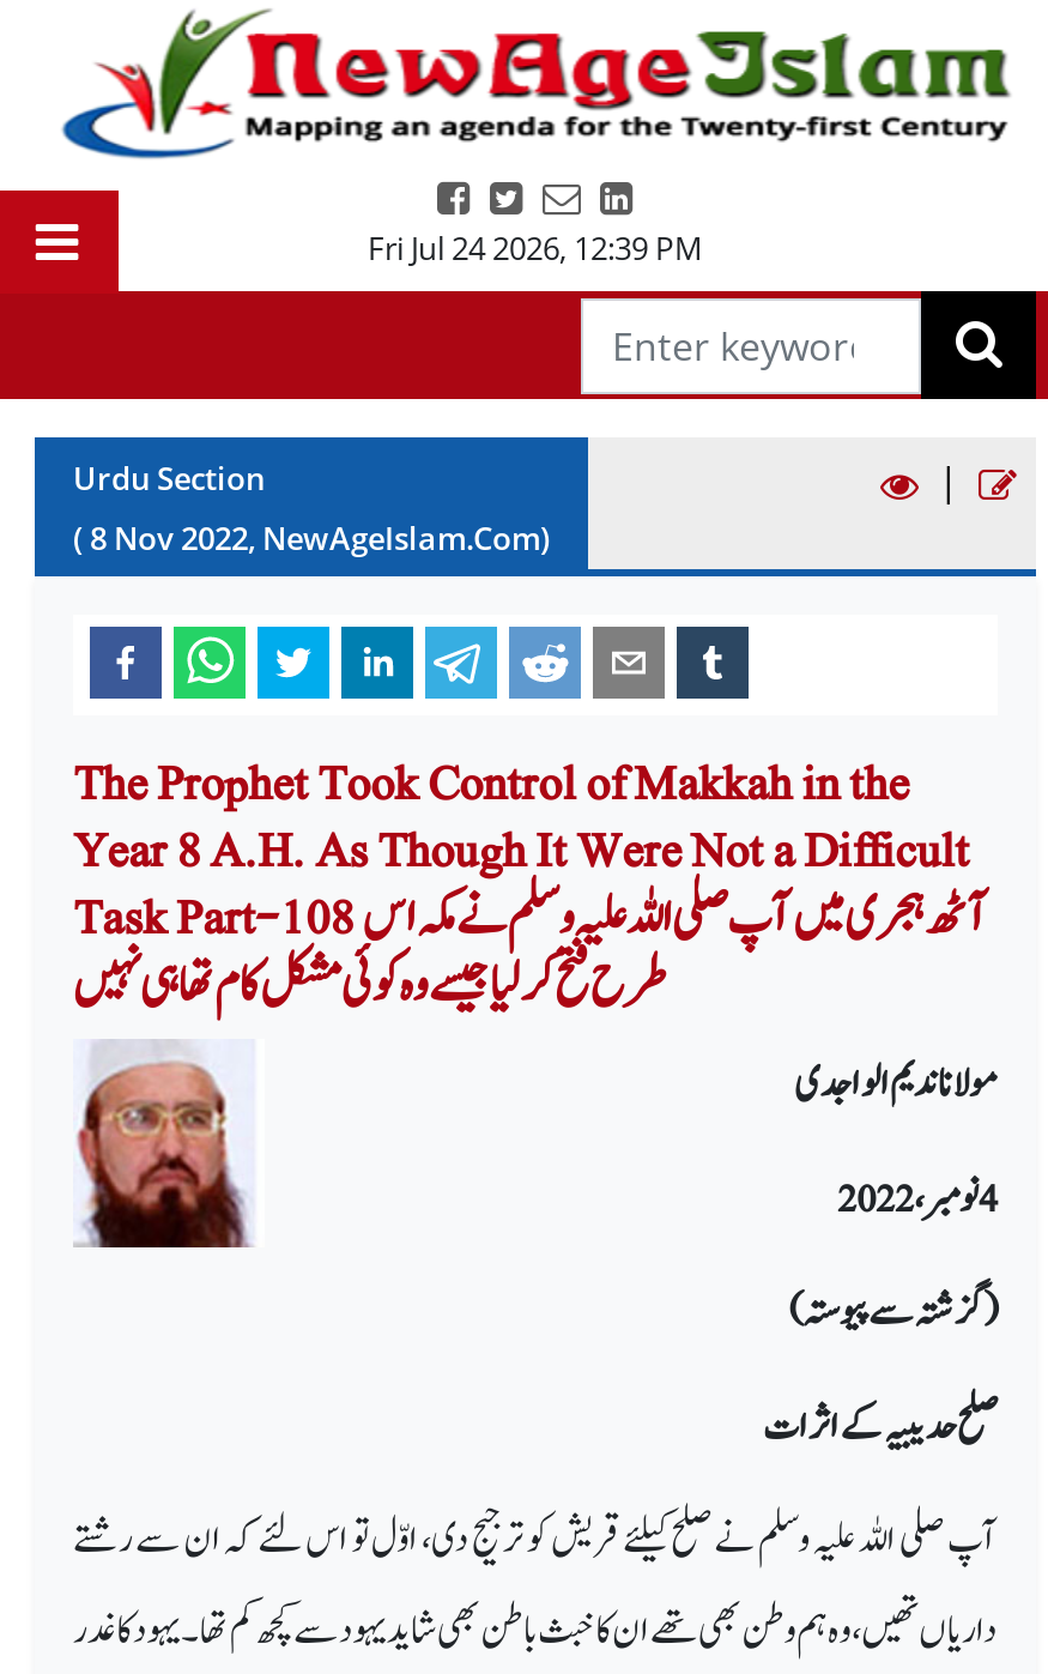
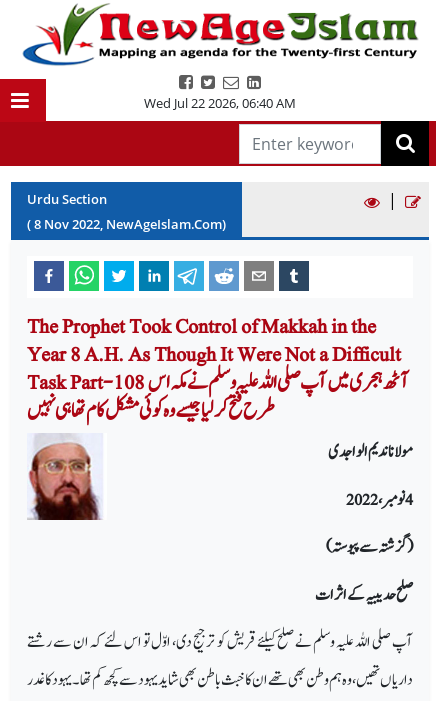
[368,226,703,270] Fri Jul 24 2026, 12:39 PM -> [144,94,296,112] Wed Jul 22 2026, 06:40 AM

